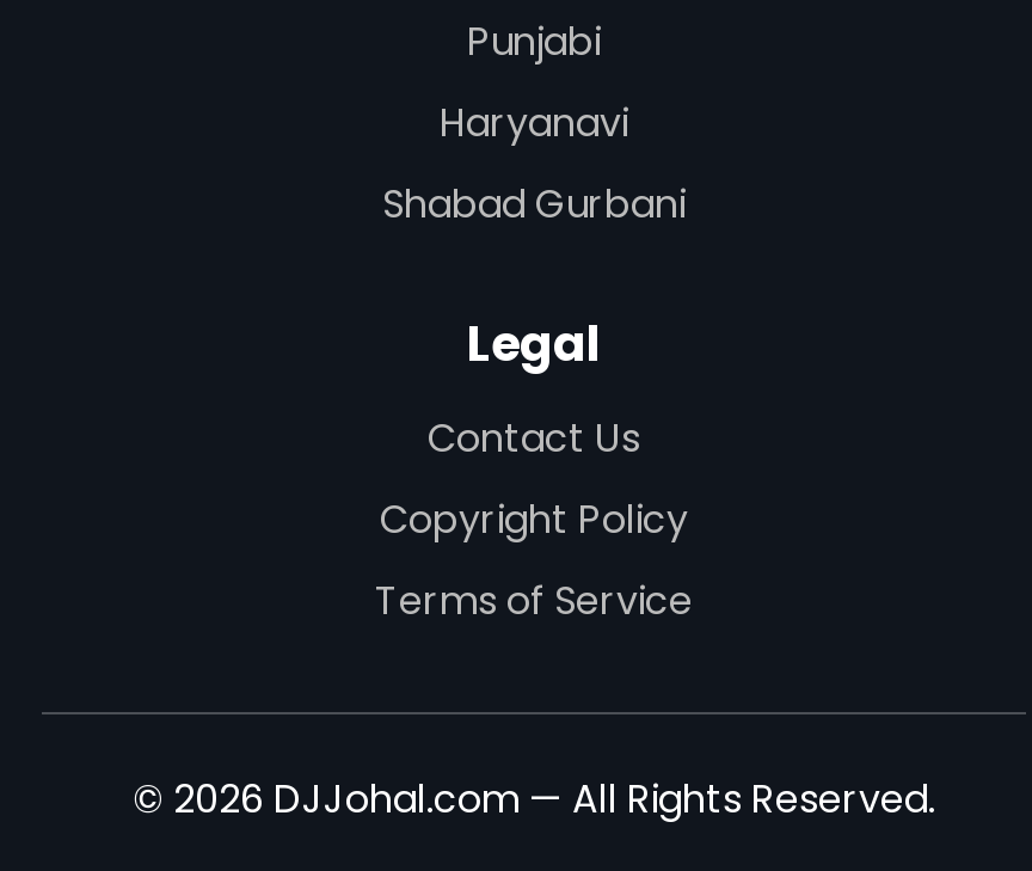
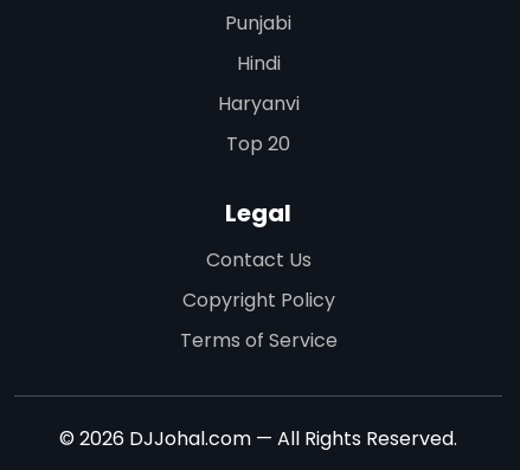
[382,95,686,231] Haryanavi | Shabad Gurbani -> [217,49,299,157] Hindi | Haryanvi | Top 20

